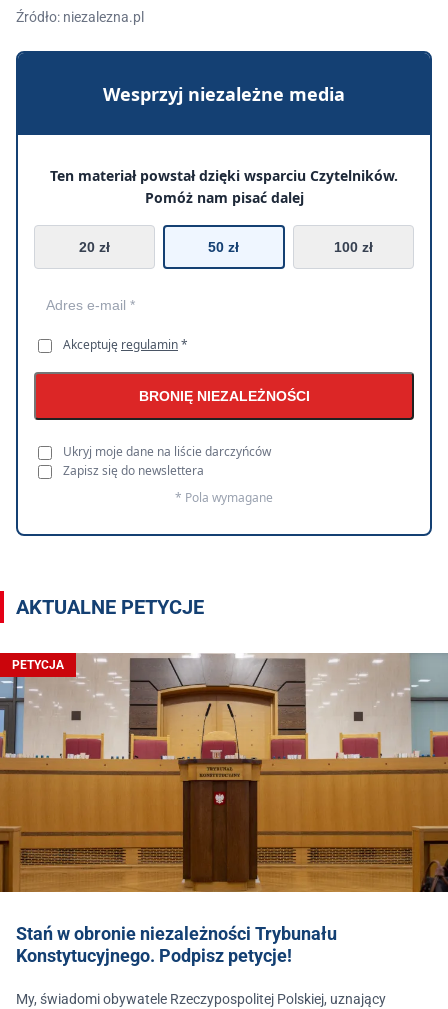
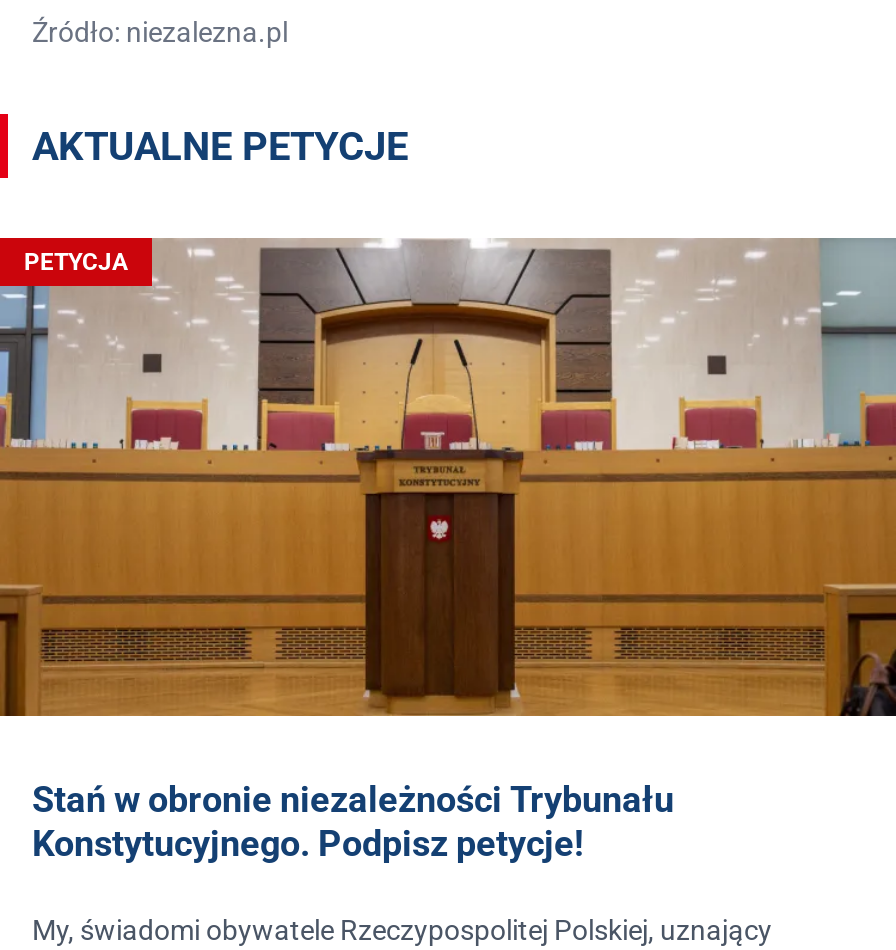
[15,50,433,537] [image] | Wesprzyj niezależne media | Ten materiał powstał dzięki wsparciu Czytelników. | Pomóż nam pisać dalej | 20 zł | 50 zł | 100 zł -> none
[63,336,309,506] Akceptuję regulamin * | BRONIĘ NIEZALEŻNOŚCI | Ukryj moje dane na liście darczyńców | Zapisz się do newslettera | * Pola wymagane -> none

